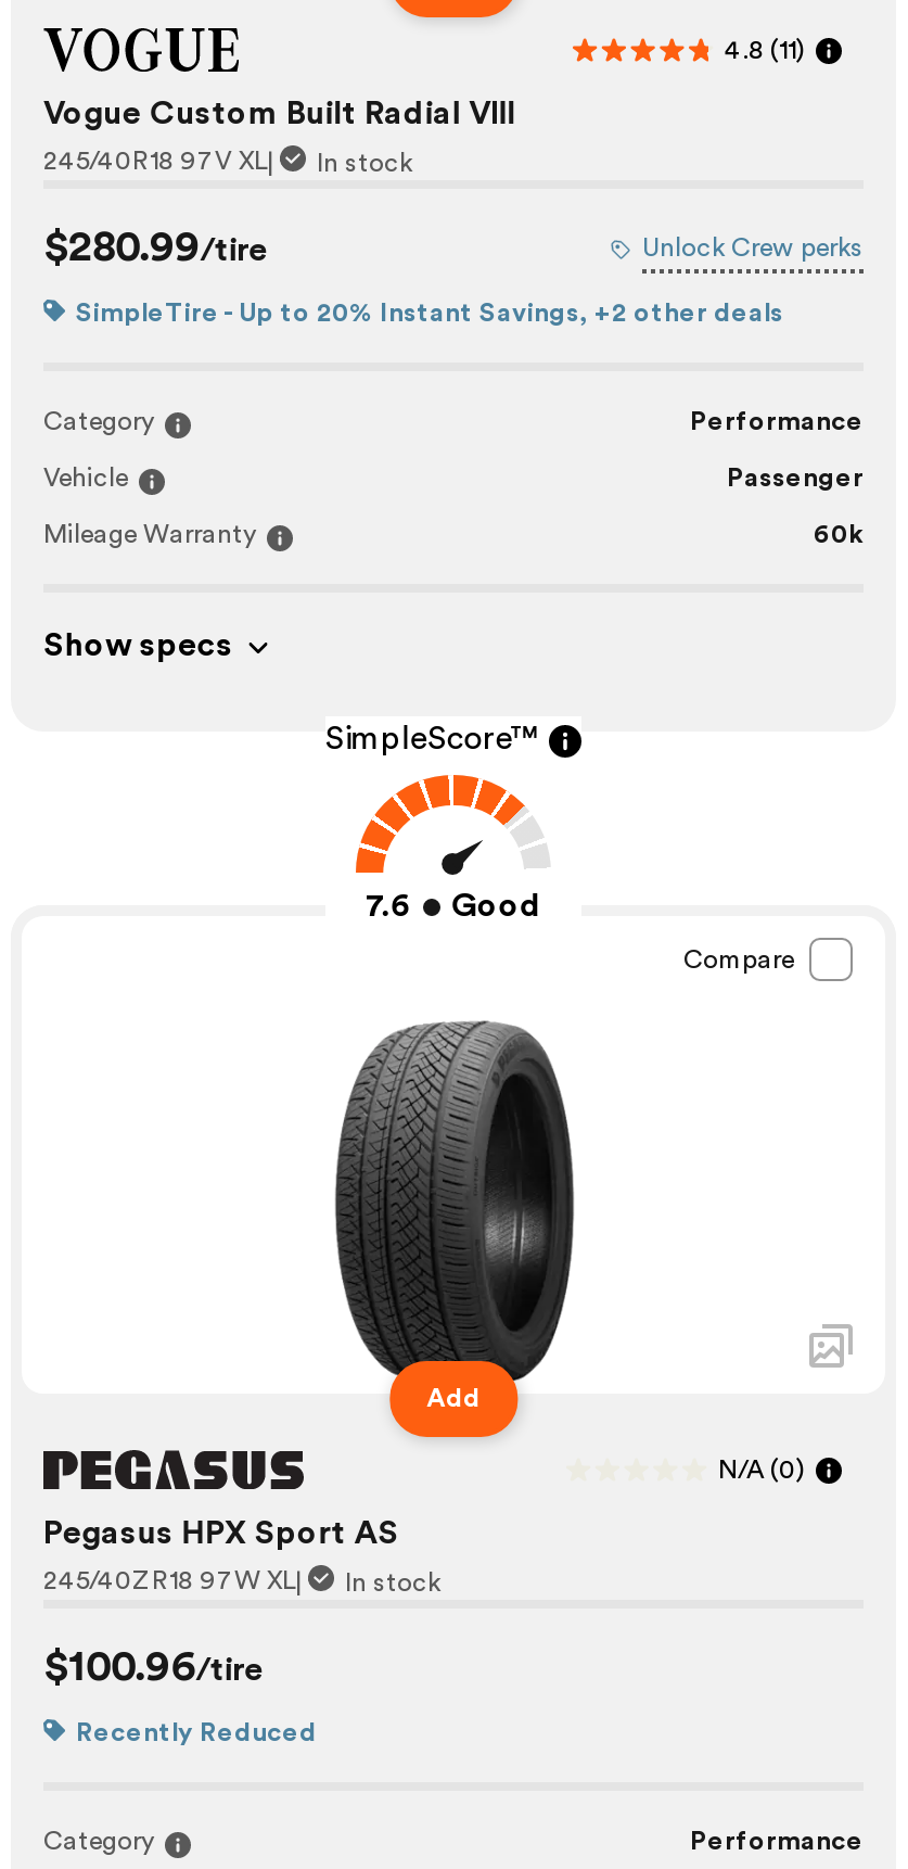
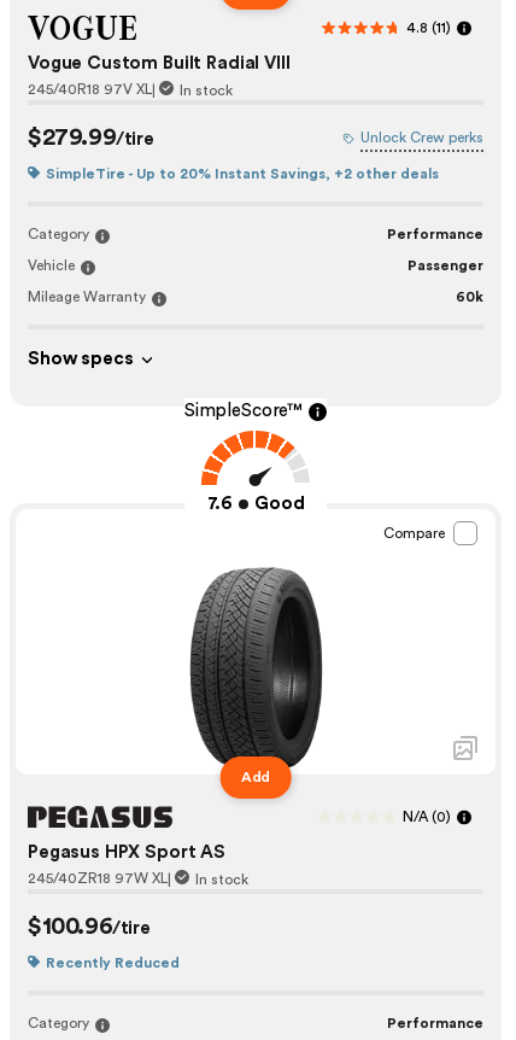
[43,226,267,269] $280.99/tire -> [28,125,153,150] $279.99/tire

